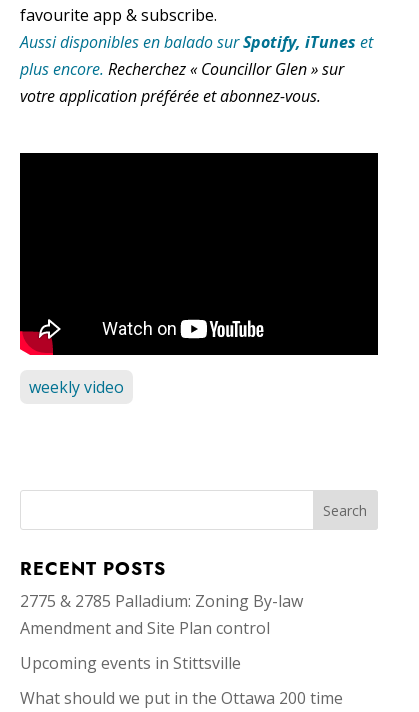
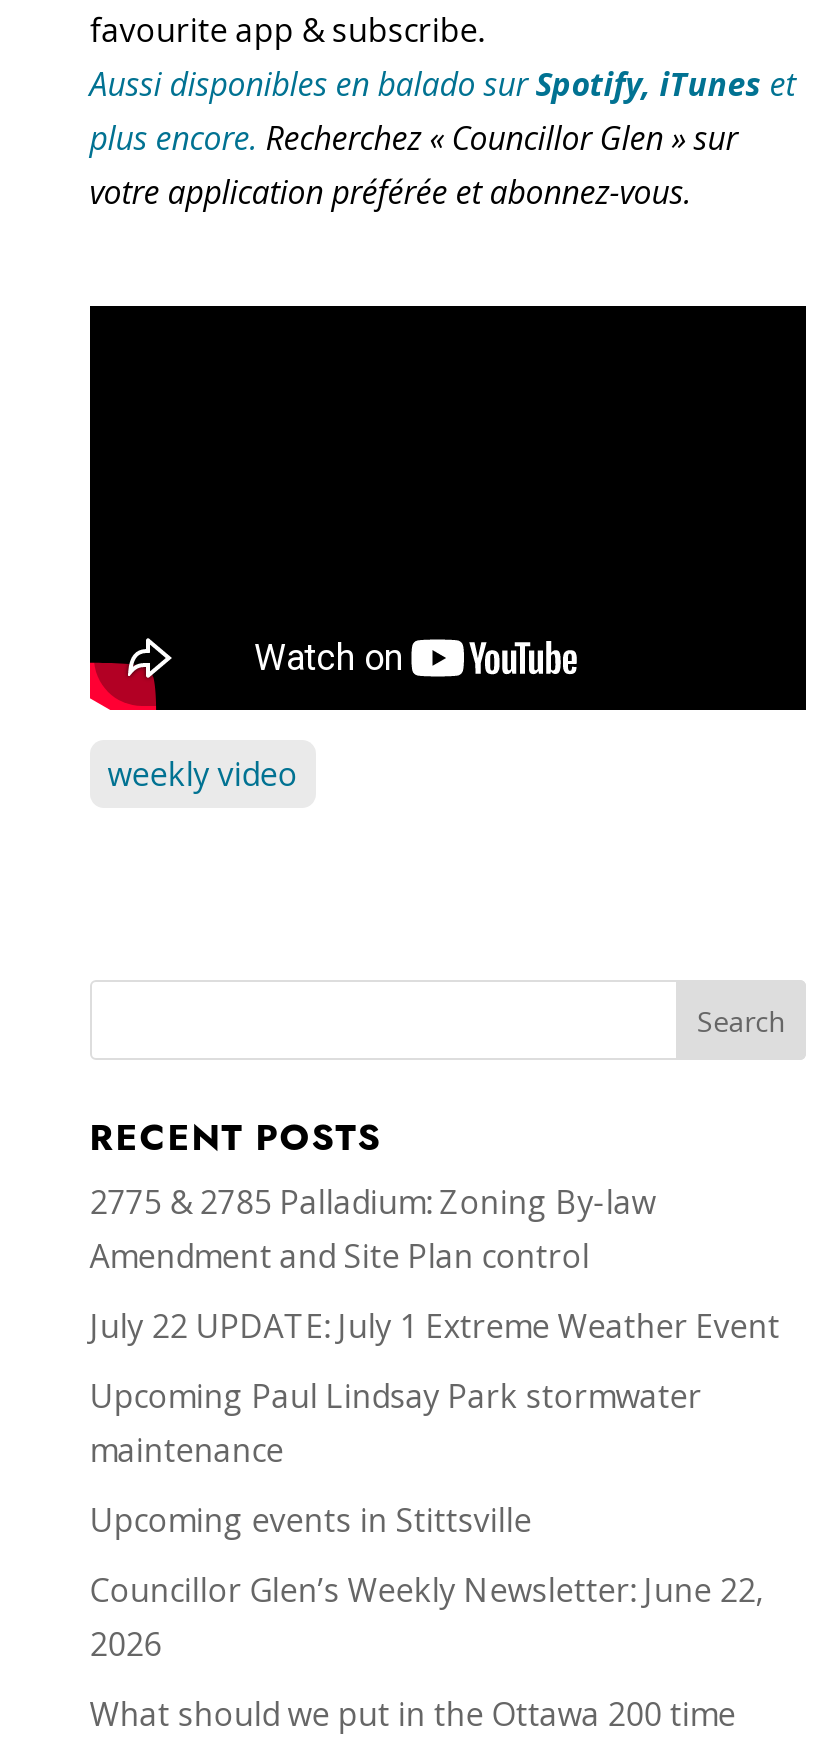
none -> [90,1305,780,1473] July 22 UPDATE: July 1 Extreme Weather Event | Upcoming Paul Lindsay Park stormwater | maintenance
none -> [90,1569,764,1667] Councillor Glen’s Weekly Newsletter: June 22, | 2026

